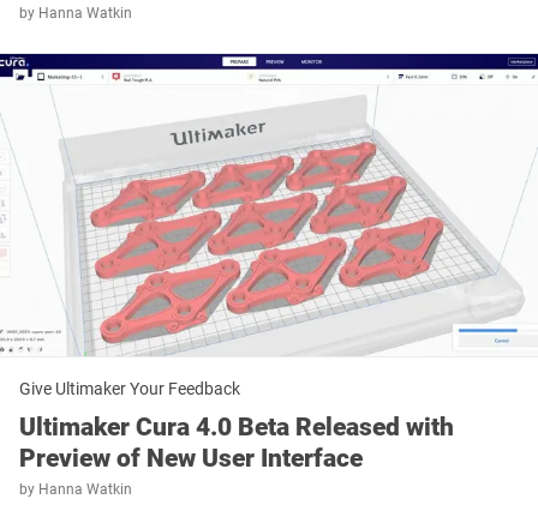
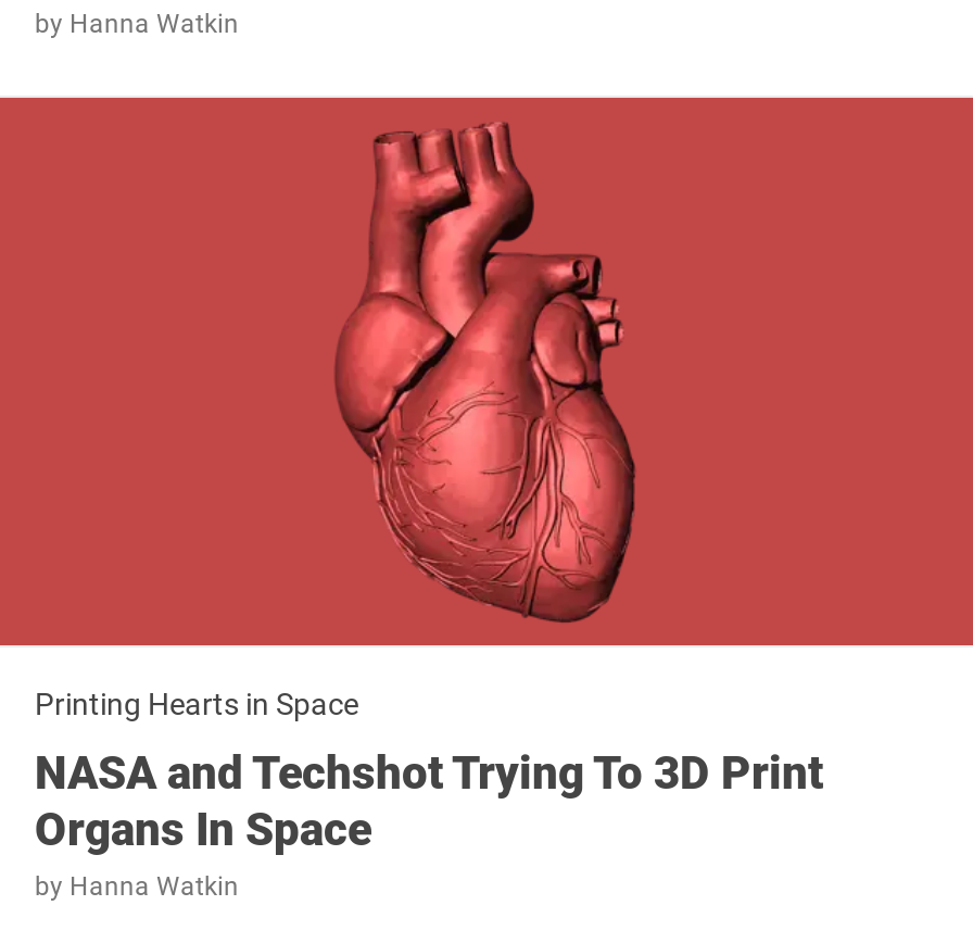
[4,53,534,399] [image] | Give Ultimaker Your Feedback -> [7,96,966,722] [image] | Printing Hearts in Space
[19,413,454,473] Ultimaker Cura 4.0 Beta Released with | Preview of New User Interface -> [35,748,823,857] NASA and Techshot Trying To 3D Print | Organs In Space

